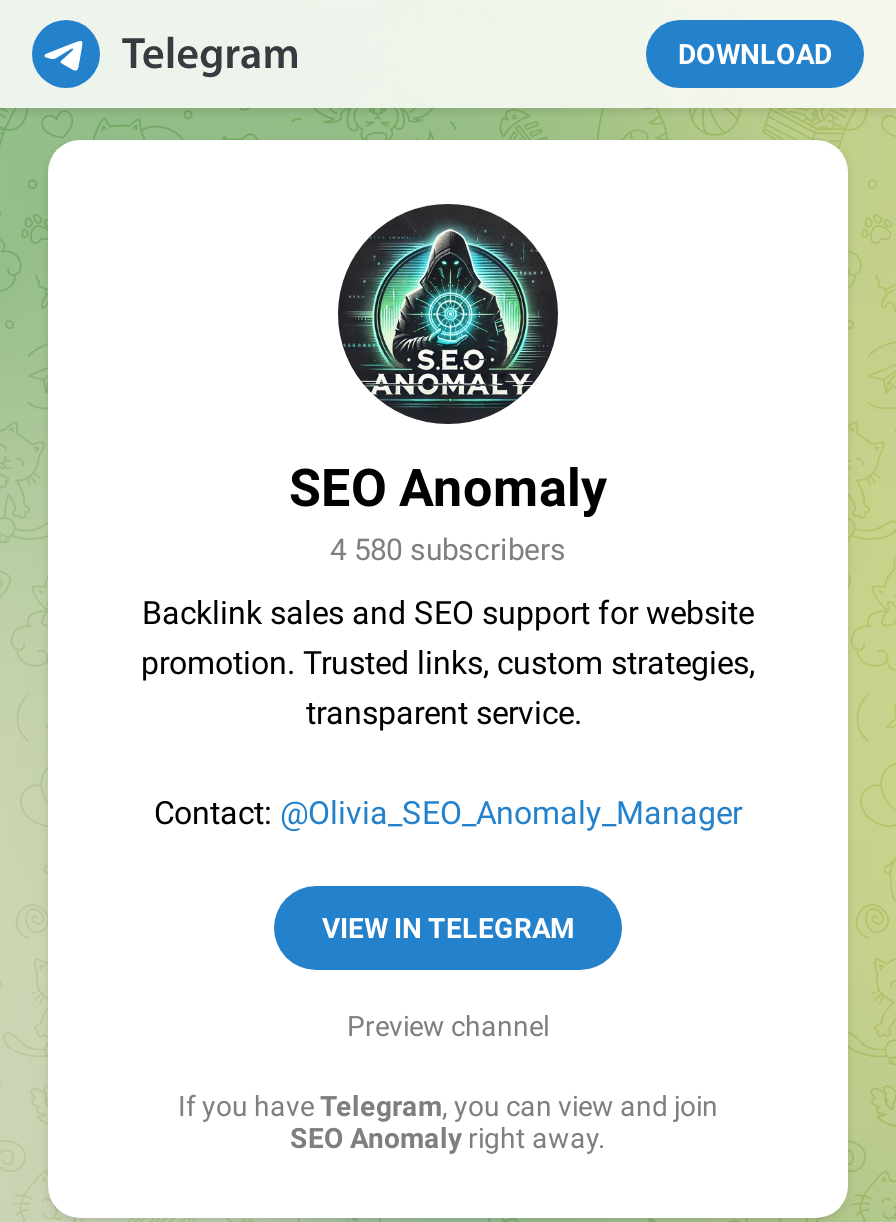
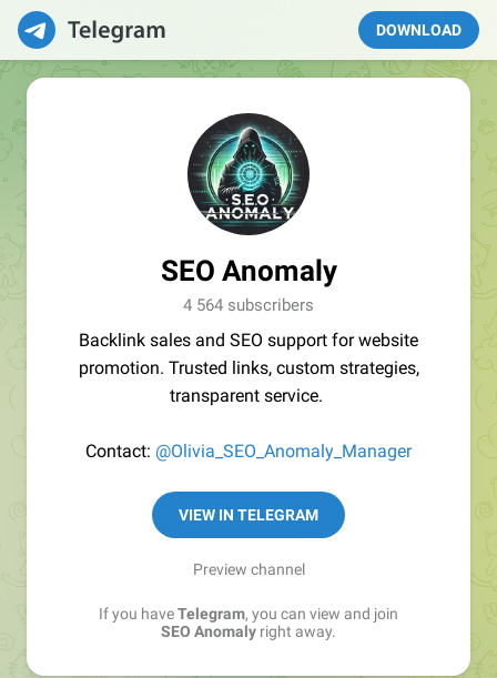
[330,532,566,568] 4 580 subscribers -> [183,295,314,315] 4 564 subscribers

